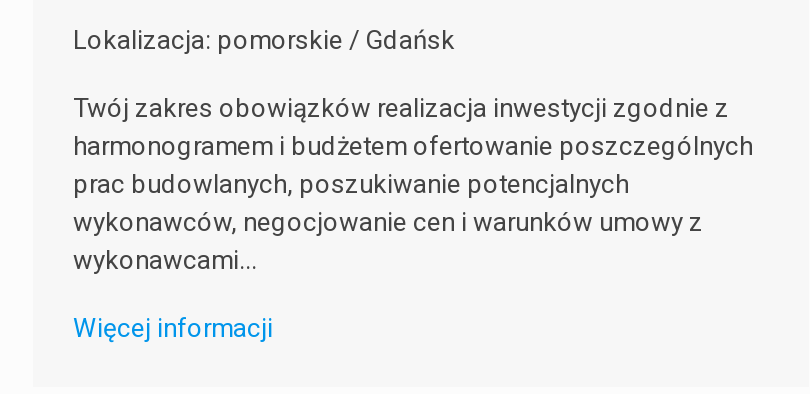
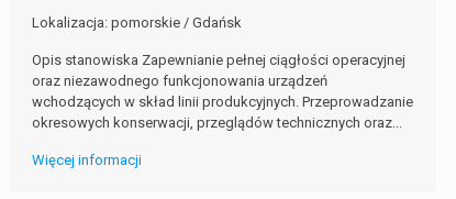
[73,93,753,275] Twój zakres obowiązków realizacja inwestycji zgodnie z | harmonogramem i budżetem ofertowanie poszczególnych | prac budowlanych, poszukiwanie potencjalnych | wykonawców, negocjowanie cen i warunków umowy z | wykonawcami... -> [32,52,413,131] Opis stanowiska Zapewnianie pełnej ciągłości operacyjnej | oraz niezawodnego funkcjonowania urządzeń | wchodzących w skład linii produkcyjnych. Przeprowadzanie | okresowych konserwacji, przeglądów technicznych oraz...

